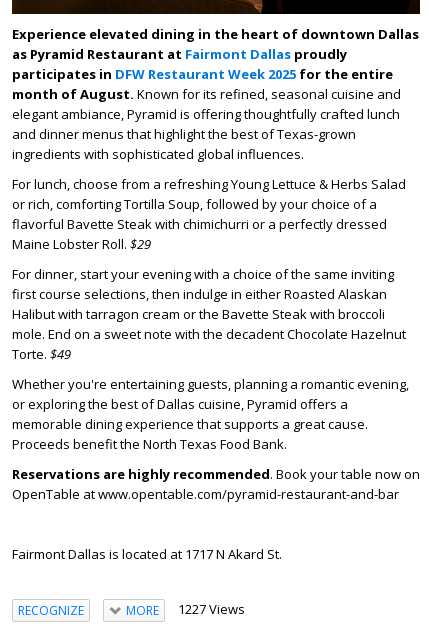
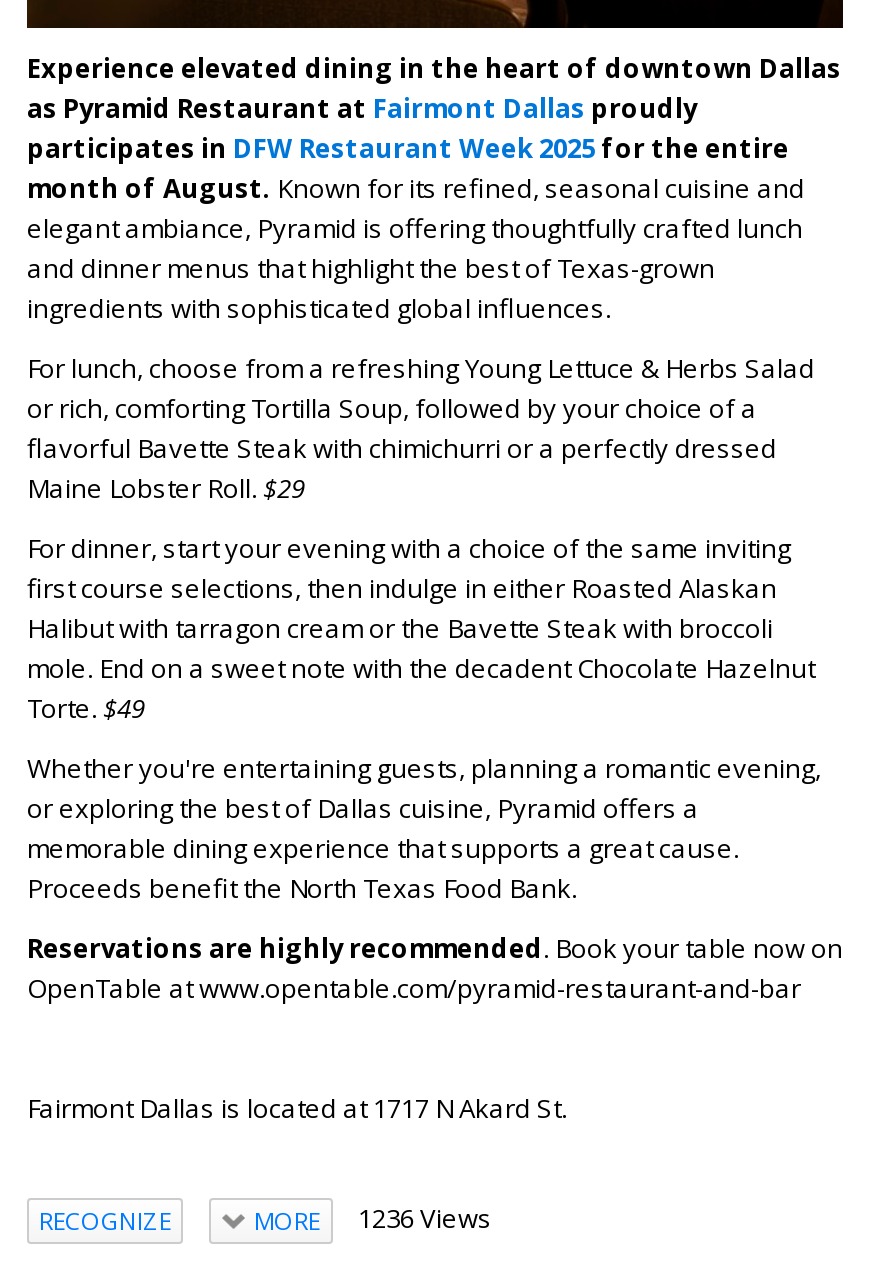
[125,600,244,619] MORE 1227 Views -> [254,1200,492,1238] MORE 1236 Views

